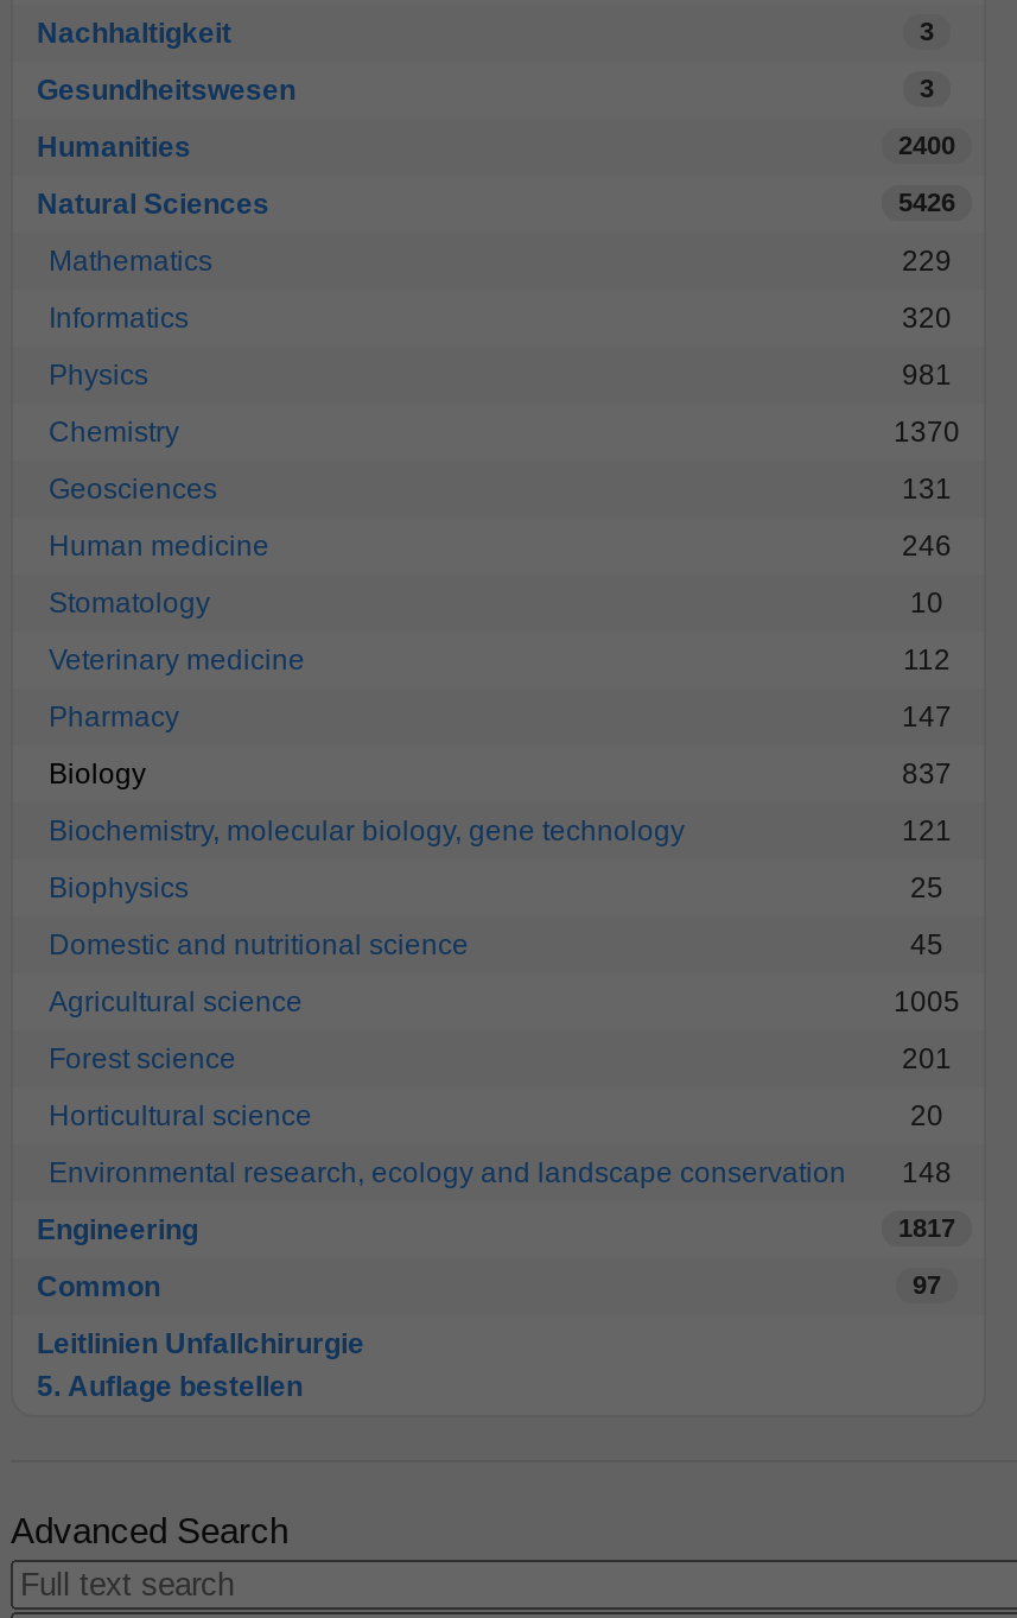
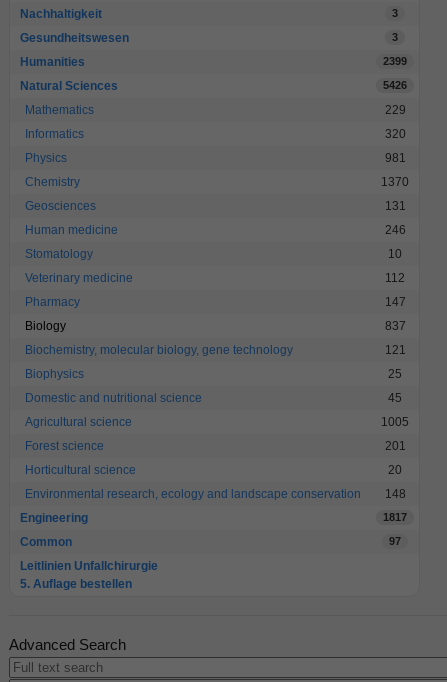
[898,131,955,160] 2400 -> [383,55,407,67] 2399

